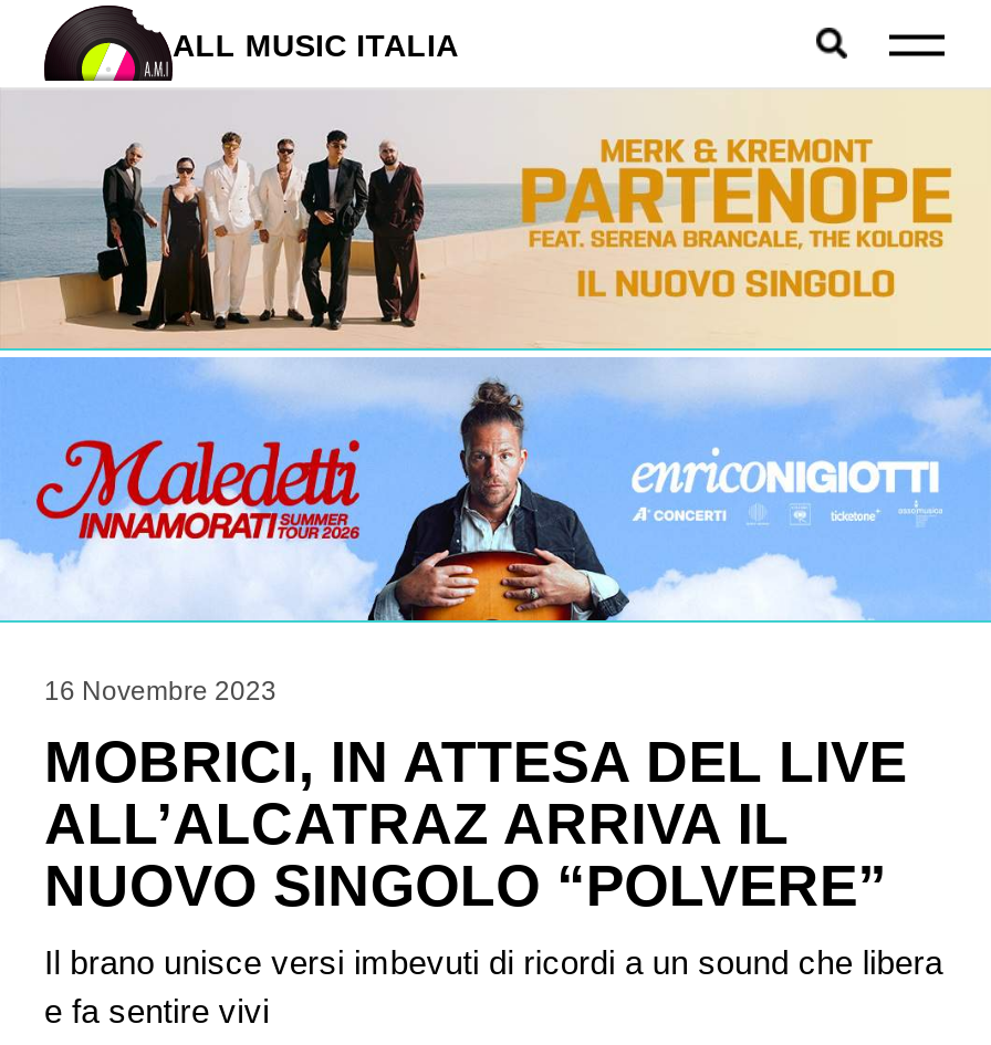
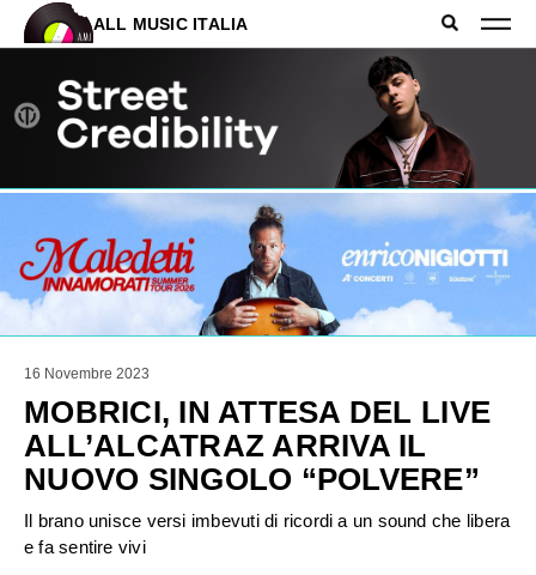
[7,90,984,348] [image] -> [4,47,532,189] [image]

